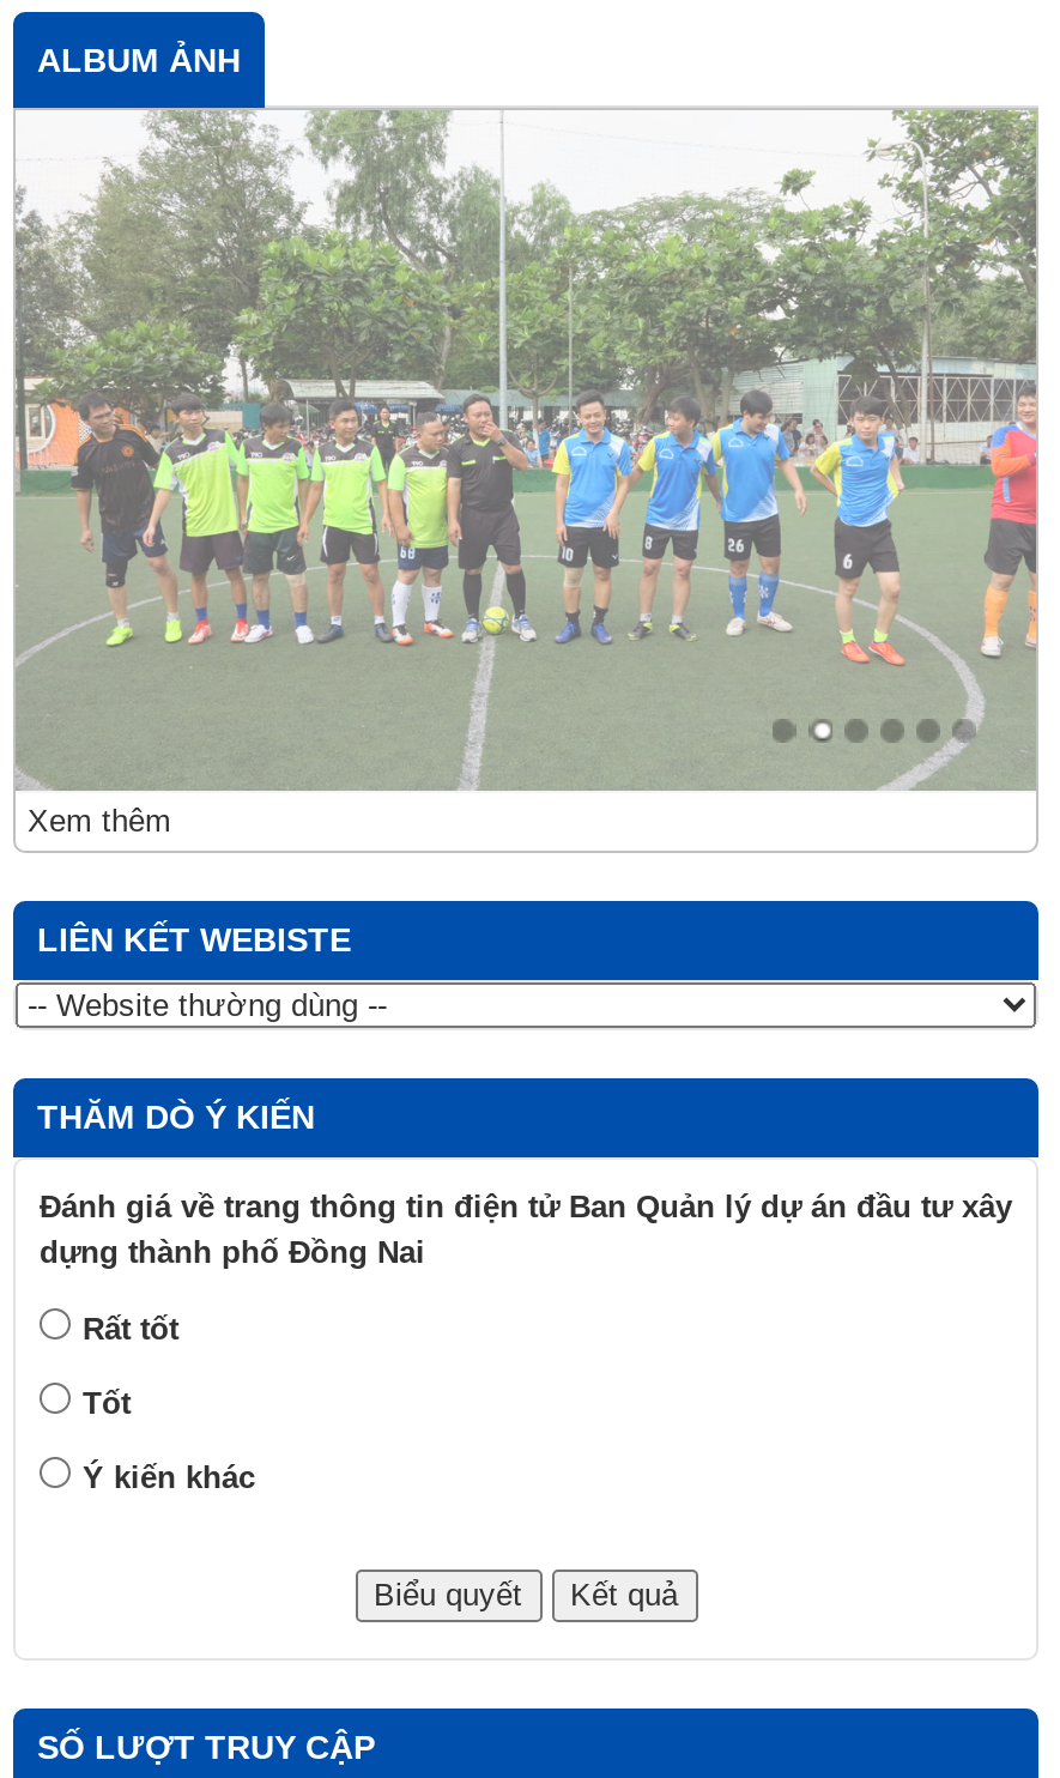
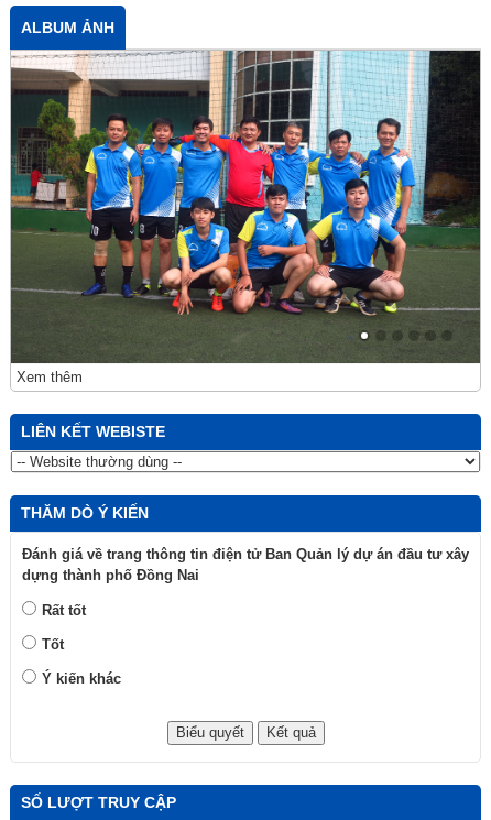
[13,110,1038,788] [image] -> [10,50,481,363] [image]

